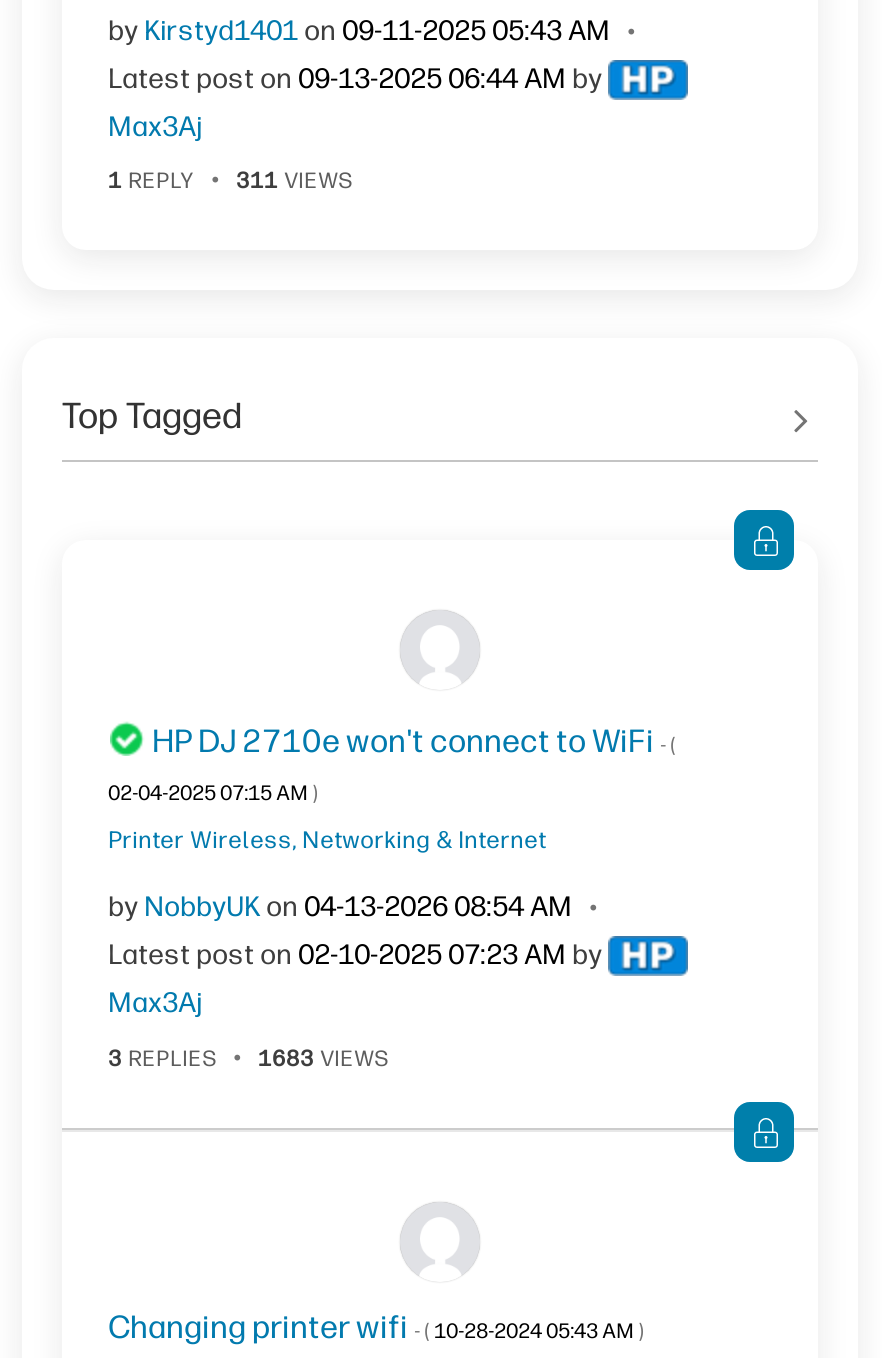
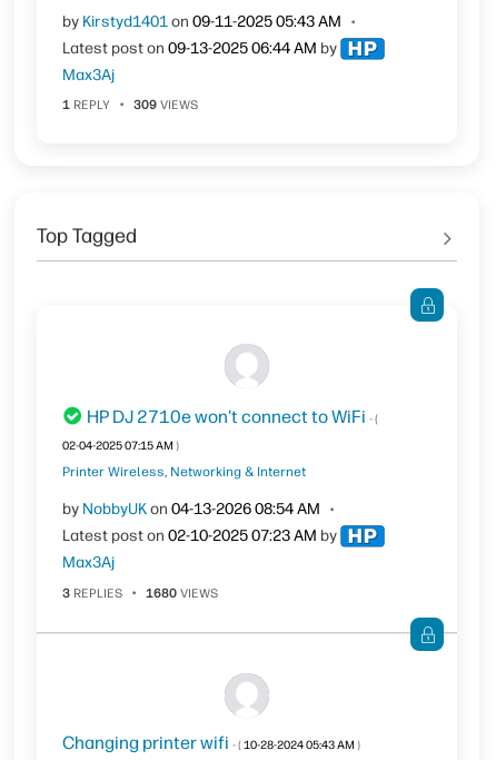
[108,168,352,194] 1 REPLY 311 VIEWS -> [62,98,198,112] 1 REPLY 309 VIEWS
[108,1045,388,1071] 3 REPLIES 1683 VIEWS -> [62,586,218,600] 3 REPLIES 1680 VIEWS

